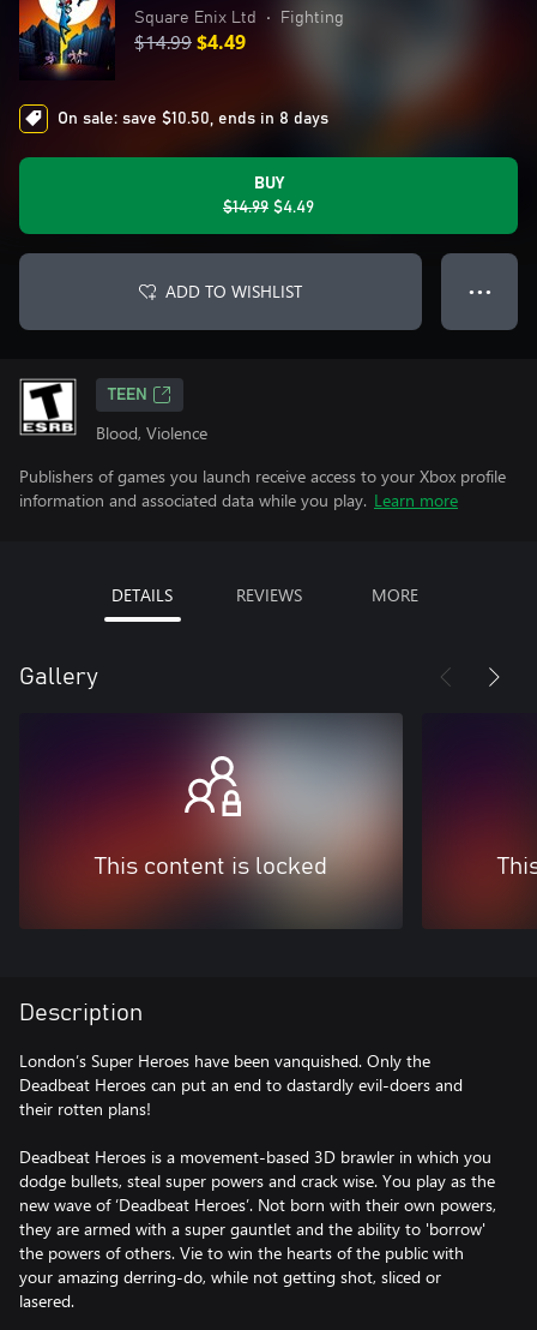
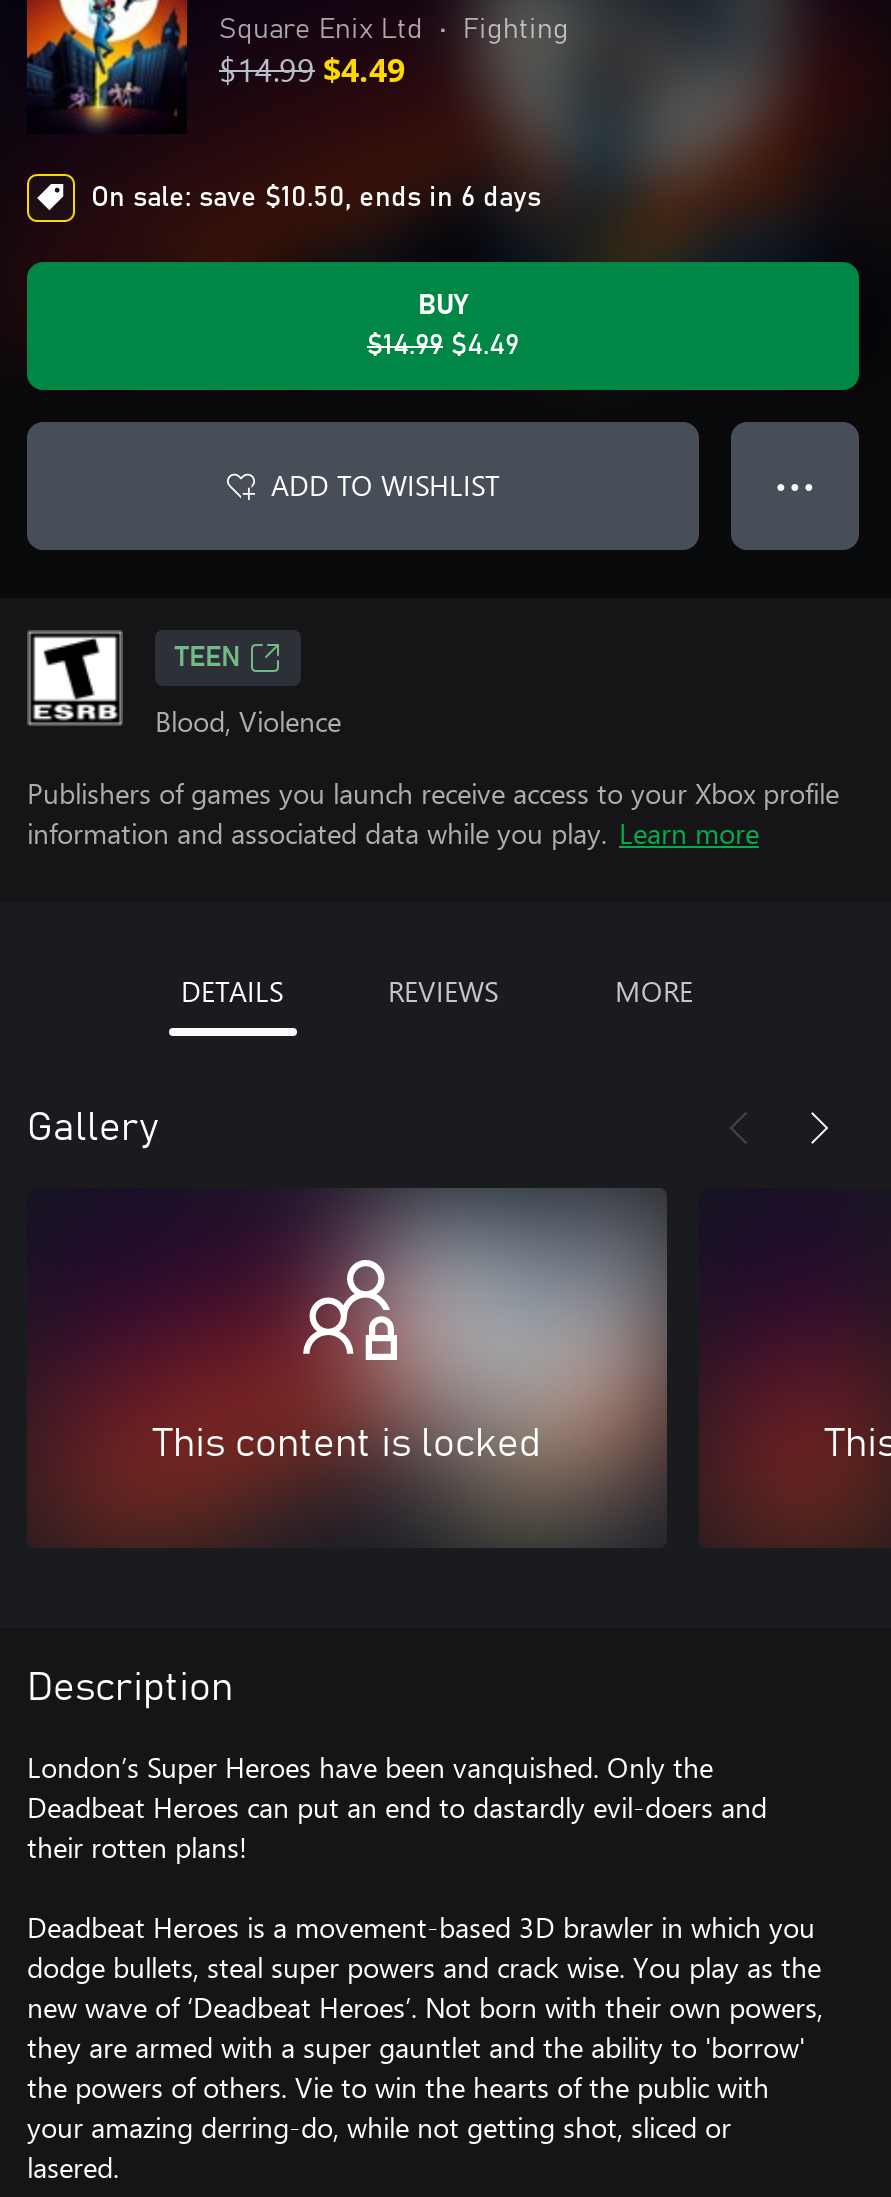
[58,110,328,127] On sale: save $10.50, ends in 8 days -> [91,184,541,212] On sale: save $10.50, ends in 6 days

